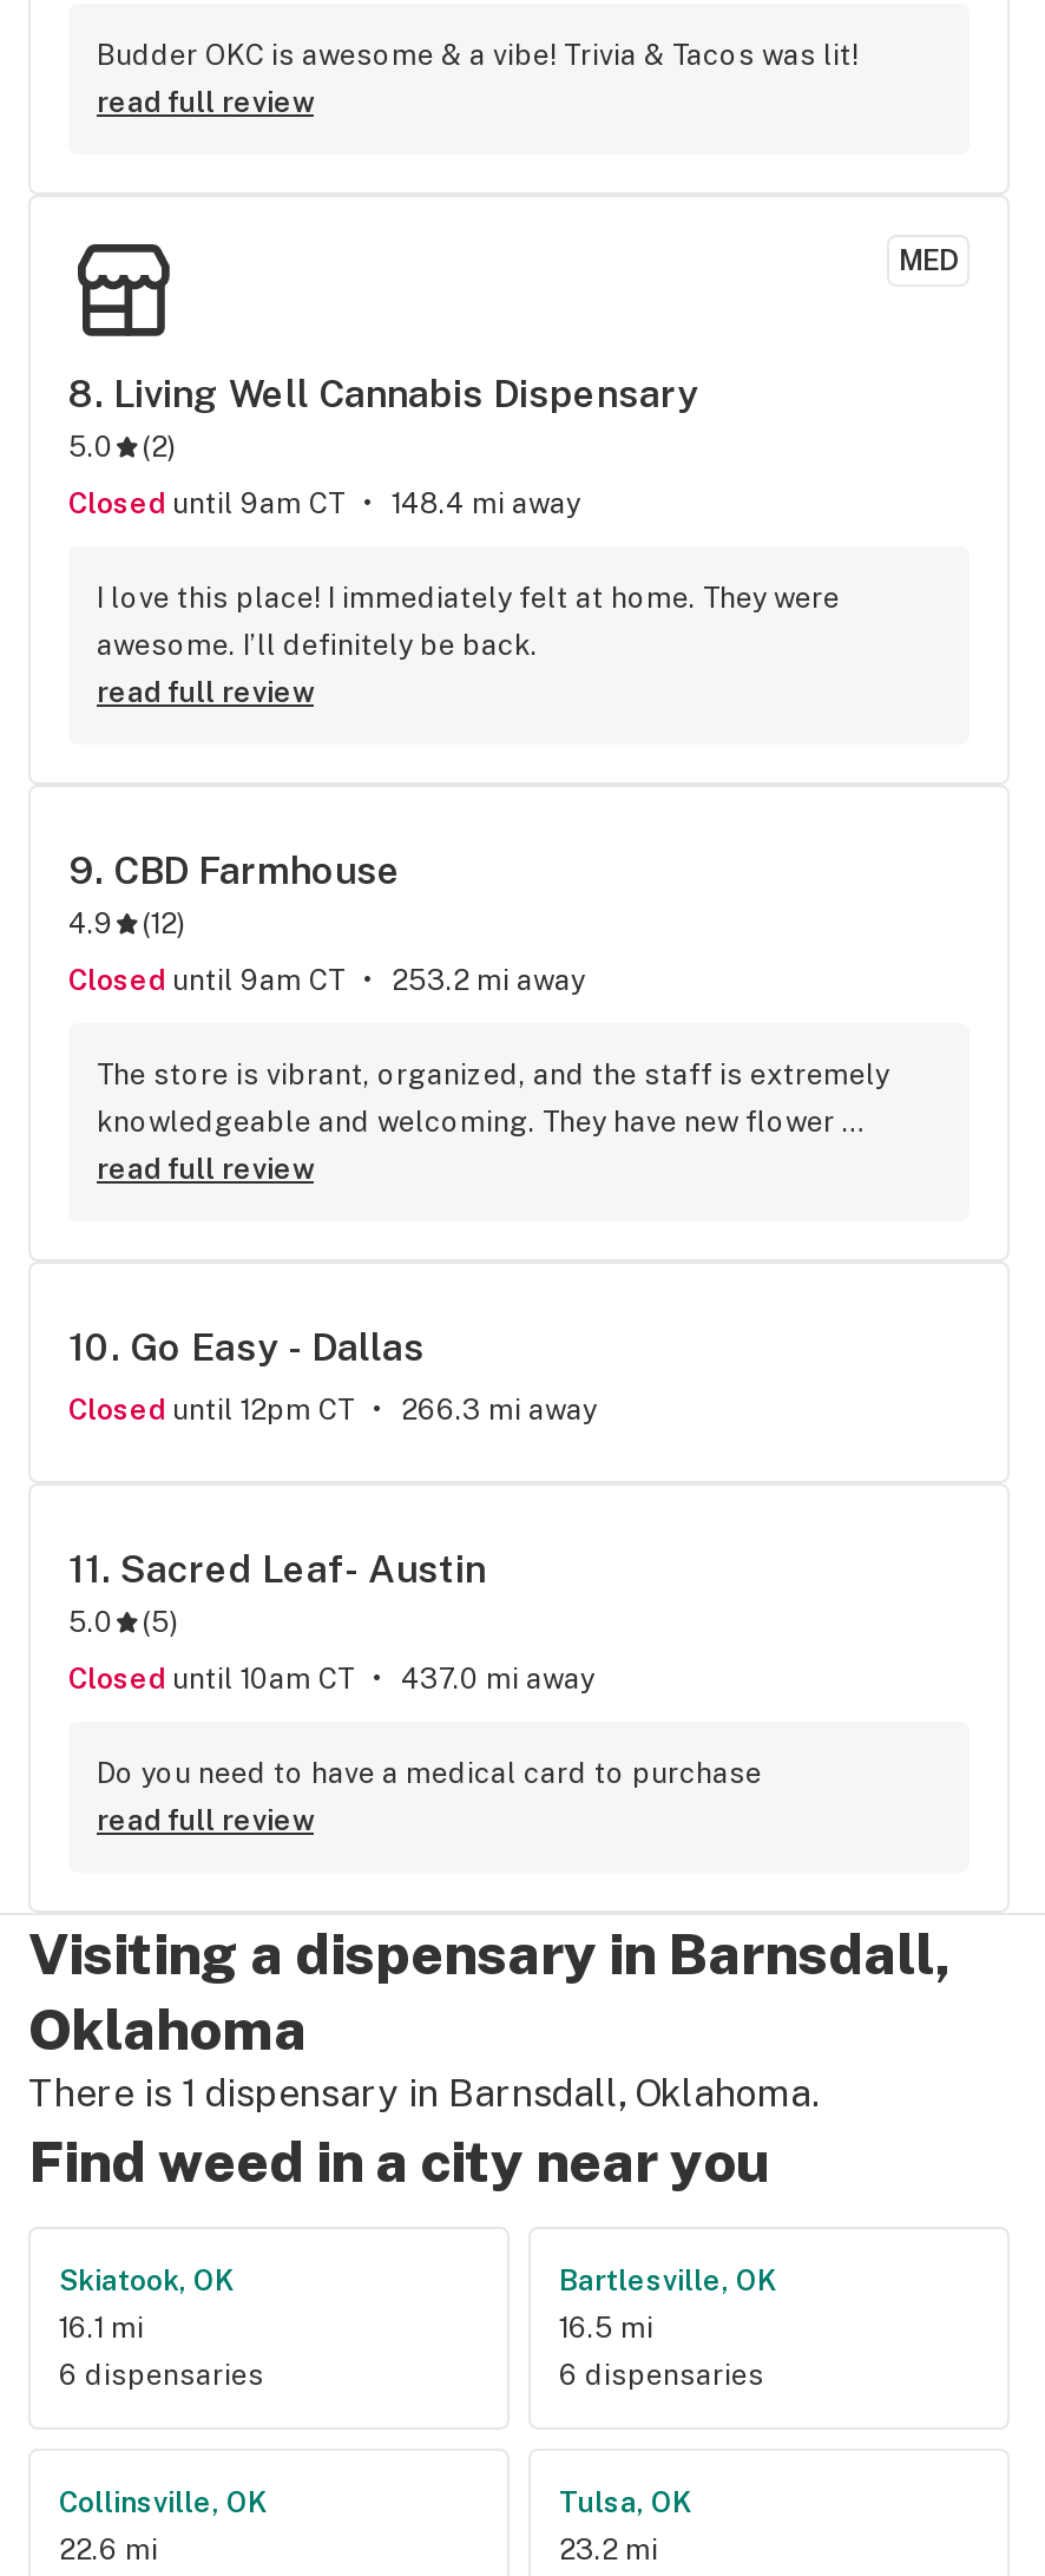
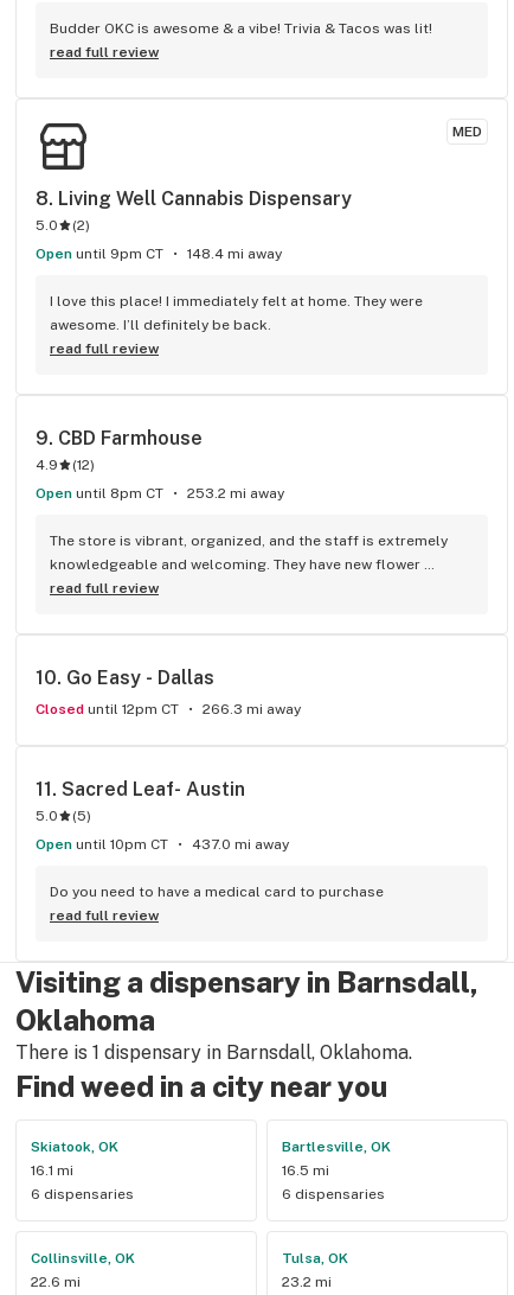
[87,487,344,520] Closed until 9am CT -> [46,245,163,262] Open until 9pm CT
[87,964,344,997] Closed until 9am CT -> [46,485,163,502] Open until 8pm CT
[87,1663,354,1696] Closed until 10am CT -> [46,836,168,853] Open until 10pm CT

